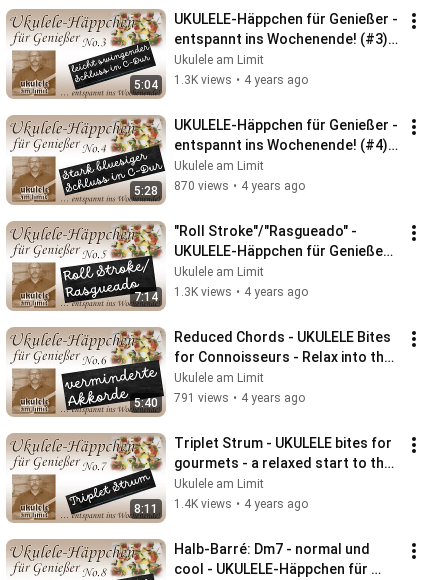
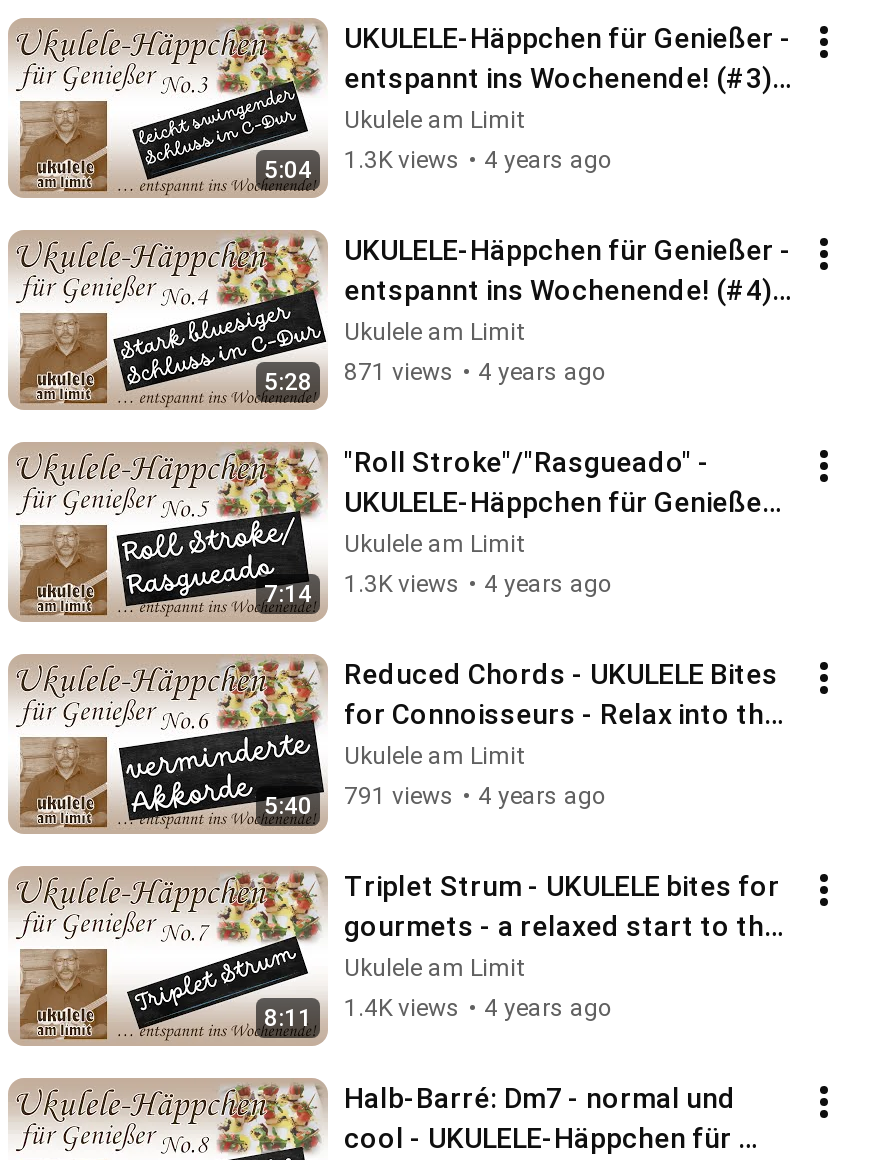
[174,179,305,193] 870 views • 4 years ago -> [344,358,606,386] 871 views • 4 years ago

